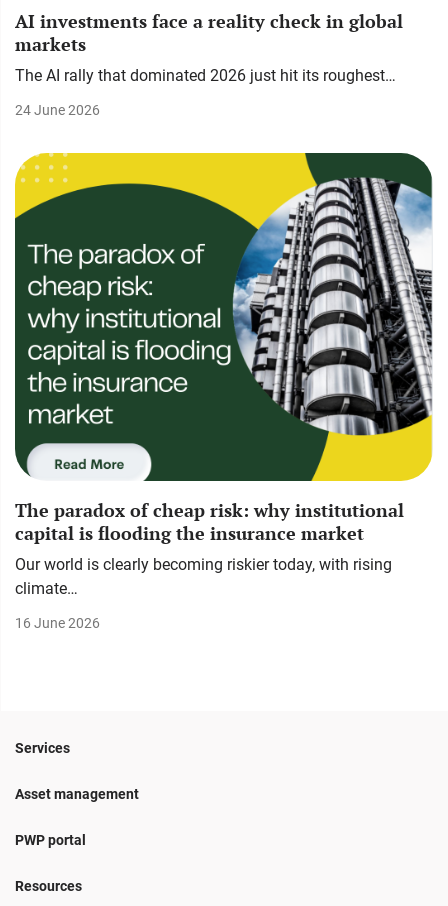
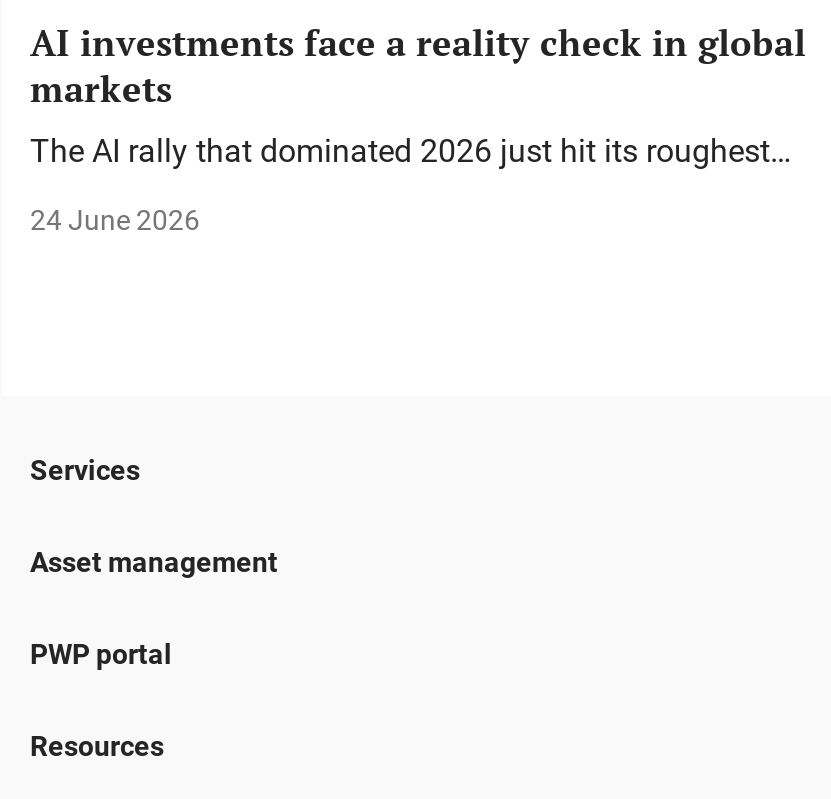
[14,152,433,631] [image] | The paradox of cheap risk: why institutional | capital is flooding the insurance market | Our world is clearly becoming riskier today, with rising | climate… | 16 June 2026 -> none

